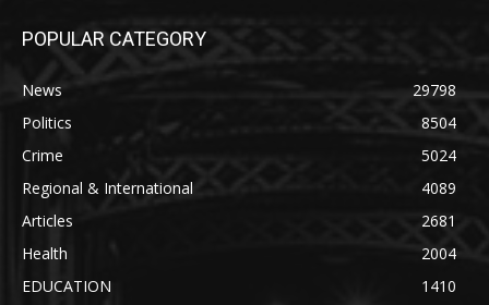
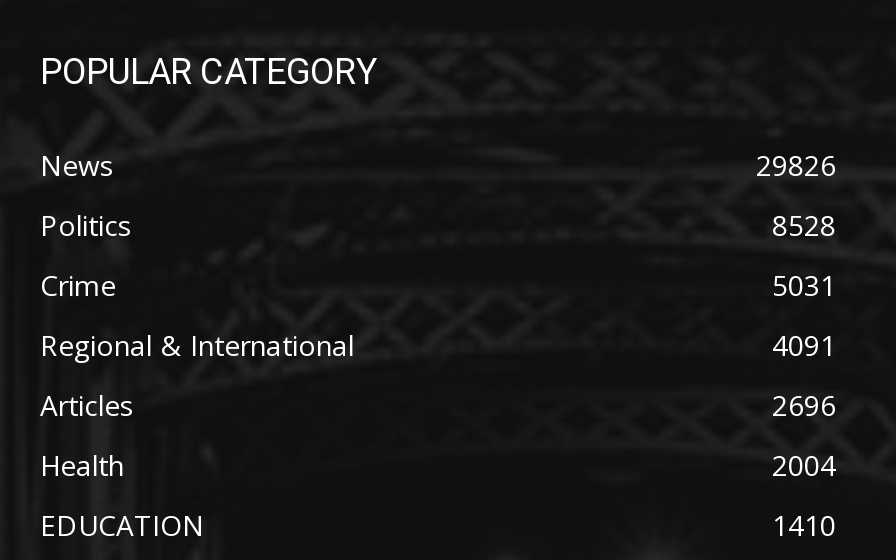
[413,79,456,100] 29798 -> [756,145,836,183] 29826
[421,112,456,132] 8504 -> [772,205,836,243] 8528
[421,144,456,165] 5024 -> [772,265,836,303] 5031
[421,177,456,198] 4089 -> [772,325,836,363] 4091
[421,210,456,230] 2681 -> [772,385,836,423] 2696

